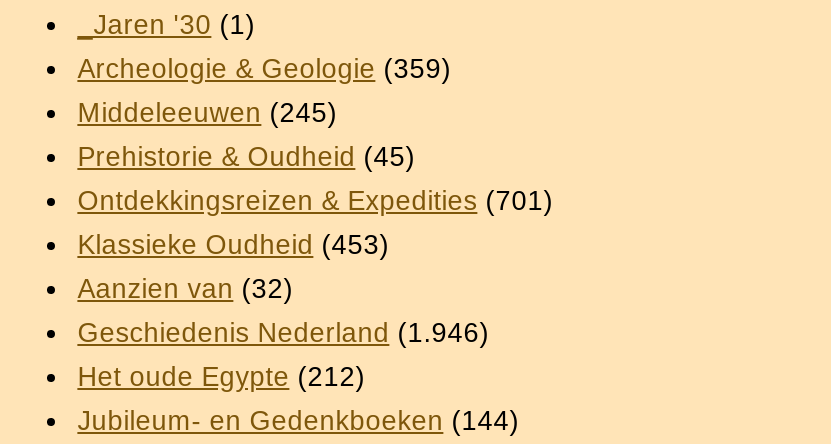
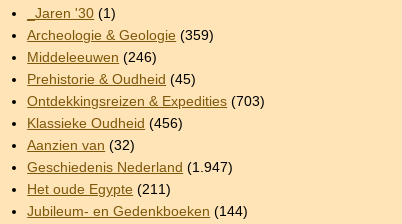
[77,97,337,127] Middeleeuwen (245) -> [27,50,157,65] Middeleeuwen (246)
[77,185,553,215] Ontdekkingsreizen & Expedities (701) -> [27,94,265,109] Ontdekkingsreizen & Expedities (703)
[77,229,389,259] Klassieke Oudheid (453) -> [27,116,183,131] Klassieke Oudheid (456)
[77,317,489,347] Geschiedenis Nederland (1.946) -> [27,160,233,175] Geschiedenis Nederland (1.947)
[77,361,365,391] Het oude Egypte (212) -> [27,182,171,197] Het oude Egypte (211)

